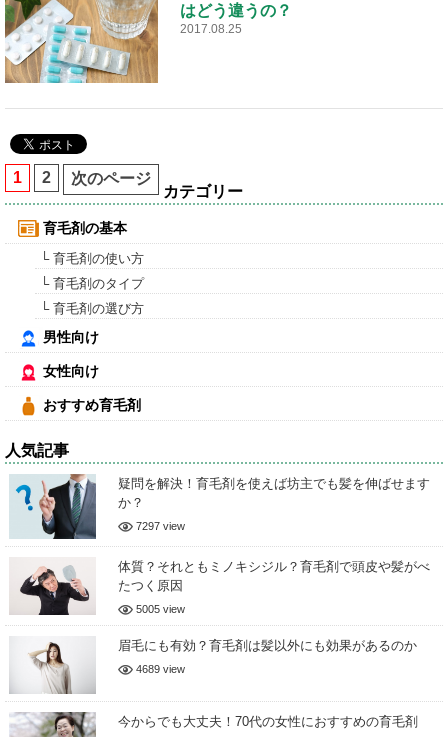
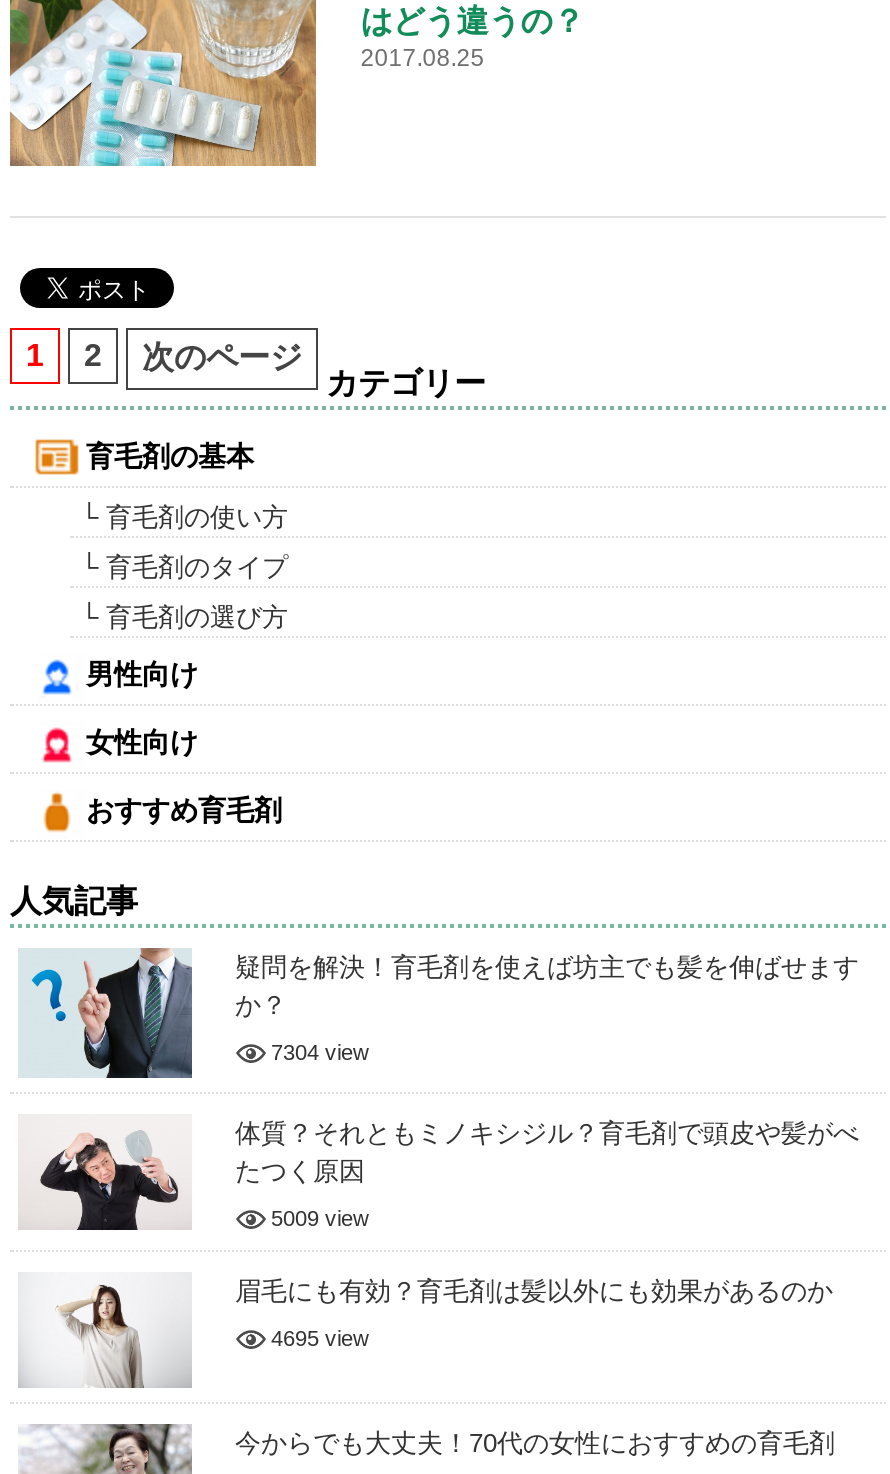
[132,520,184,532] 7297 view -> [265,1040,369,1064] 7304 view
[132,603,184,615] 5005 view -> [265,1206,369,1230] 5009 view
[132,663,184,675] 4689 view -> [265,1326,369,1350] 4695 view

